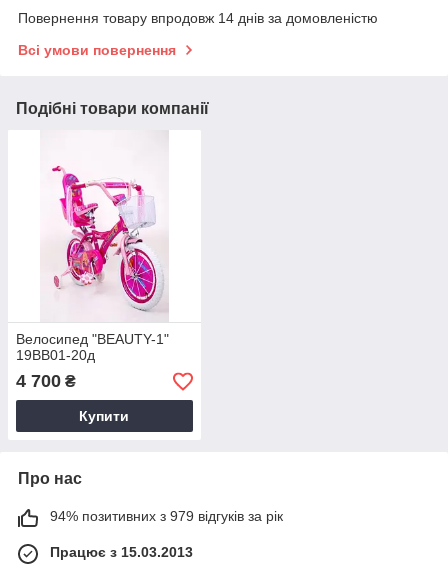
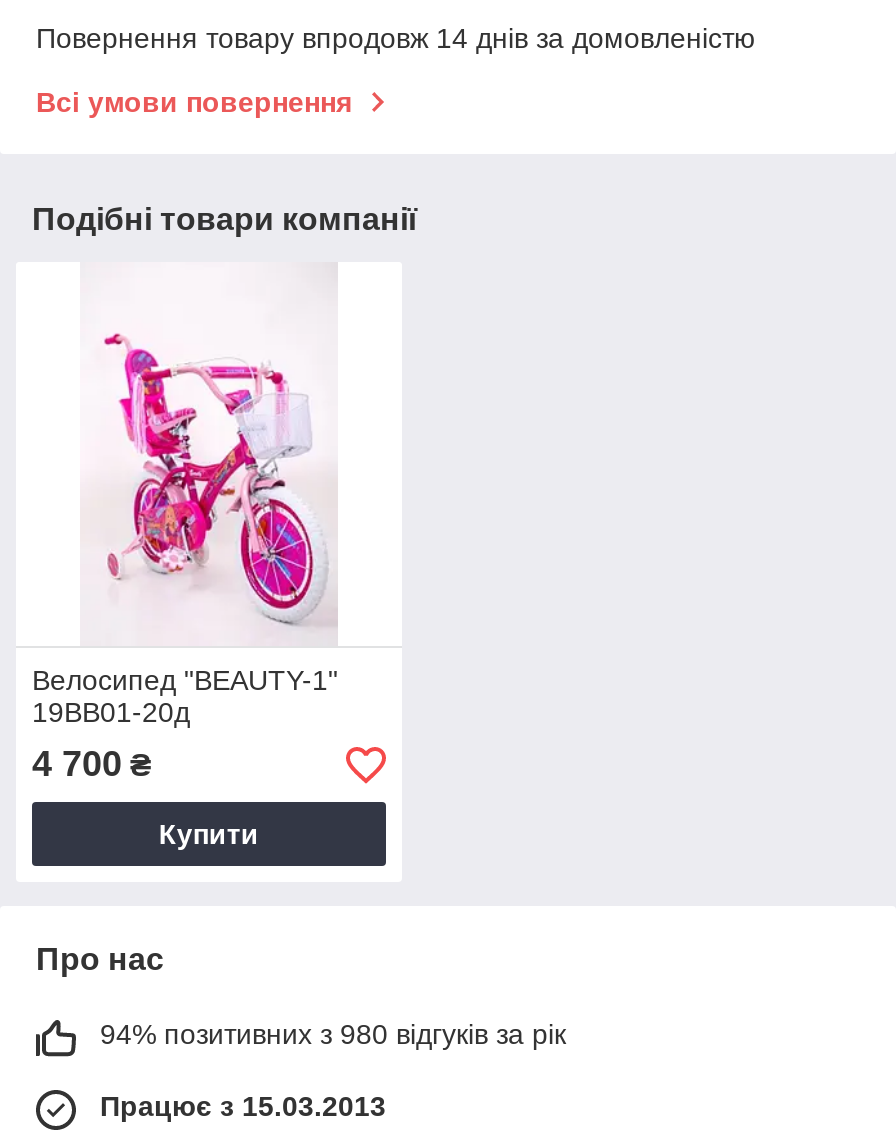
[50,508,283,524] 94% позитивних з 979 відгуків за рік -> [100,1019,566,1051] 94% позитивних з 980 відгуків за рік

